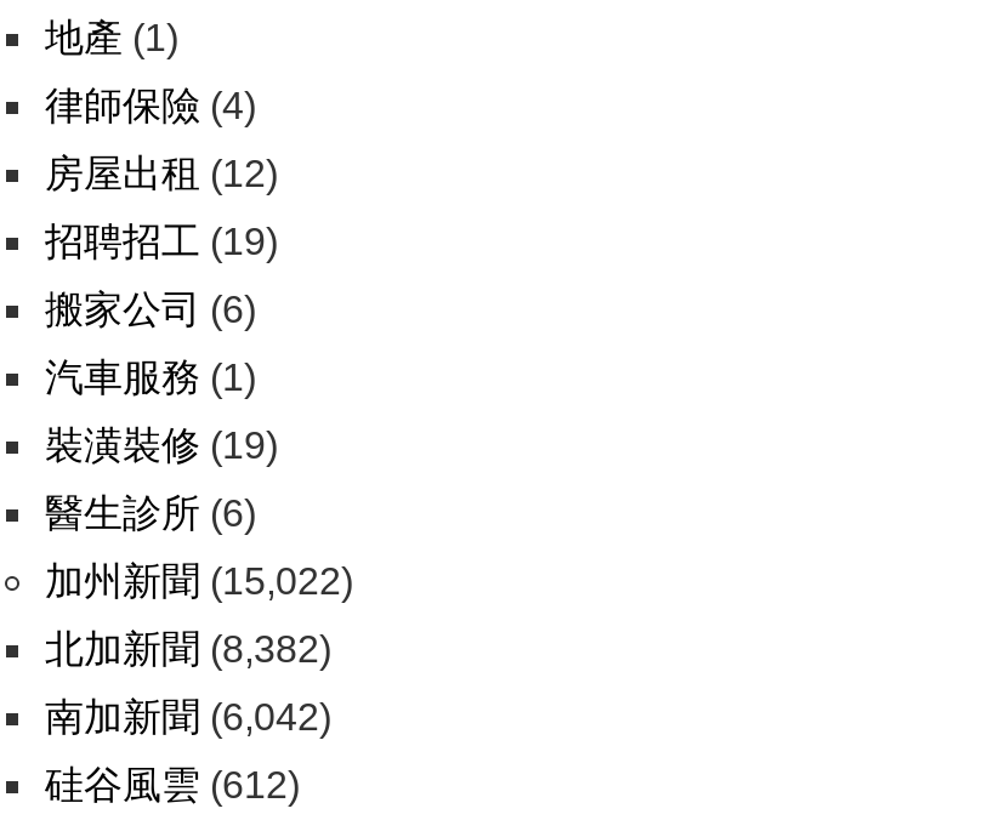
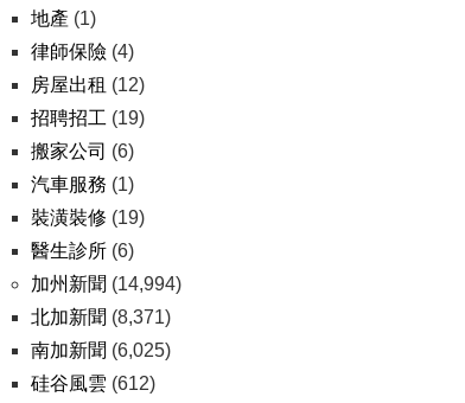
[45,560,353,602] 加州新聞(15,022) -> [31,274,181,294] 加州新聞(14,994)
[45,628,331,670] 北加新聞(8,382) -> [31,307,171,327] 北加新聞(8,371)
[45,696,331,738] 南加新聞(6,042) -> [31,340,171,360] 南加新聞(6,025)

